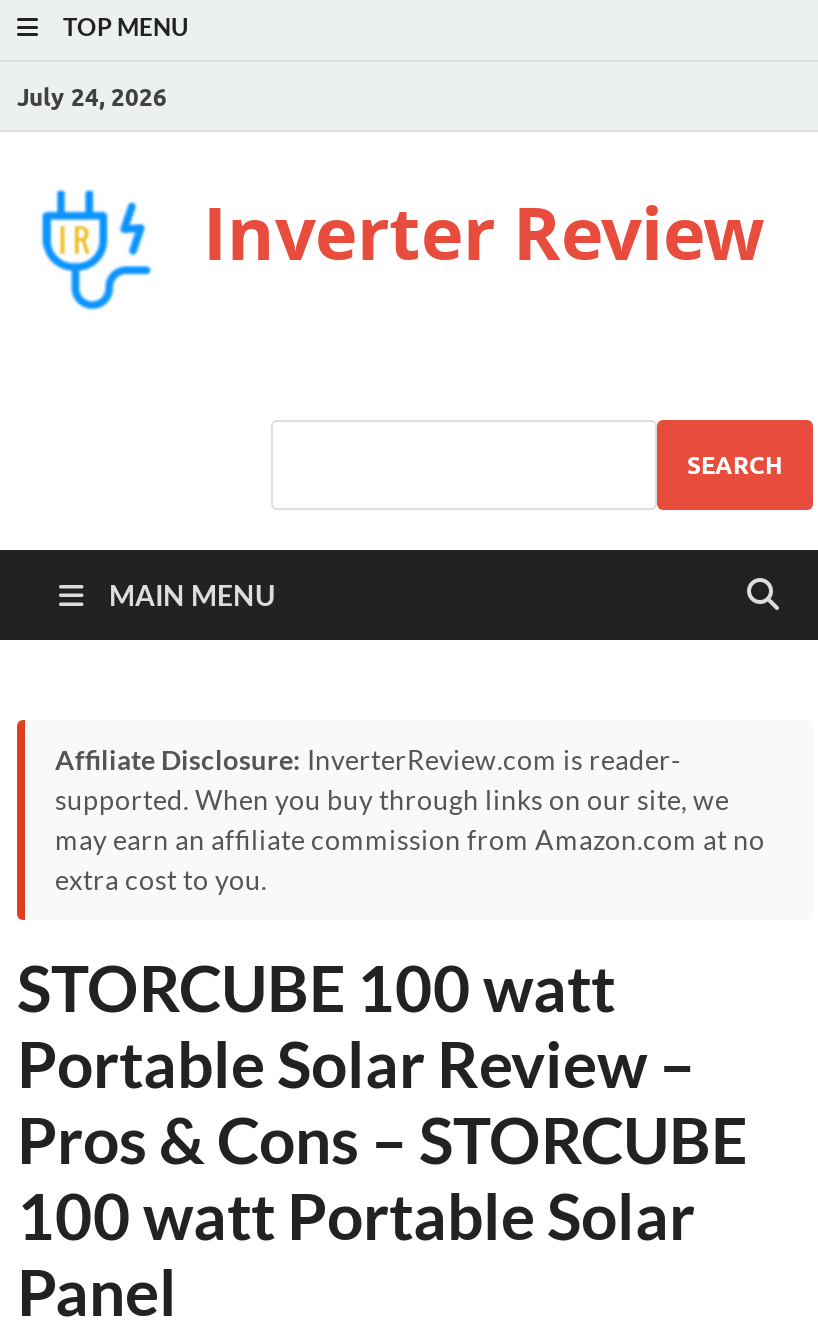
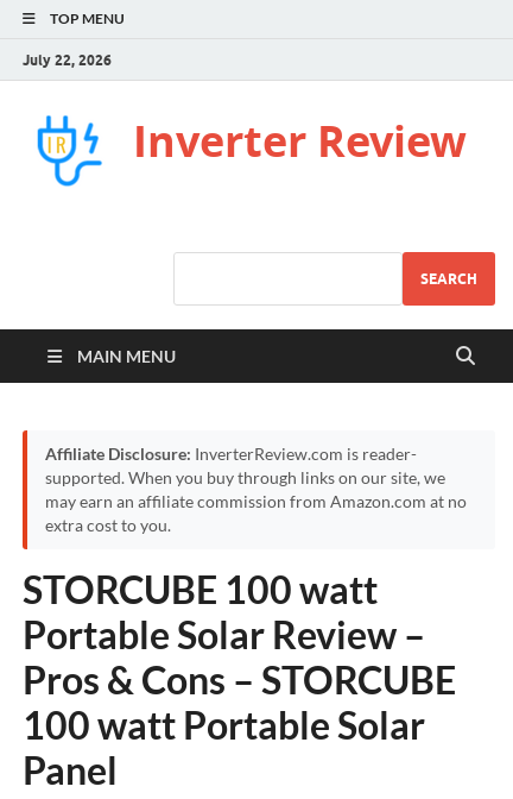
[17,81,167,111] July 24, 2026 -> [23,51,112,68] July 22, 2026

